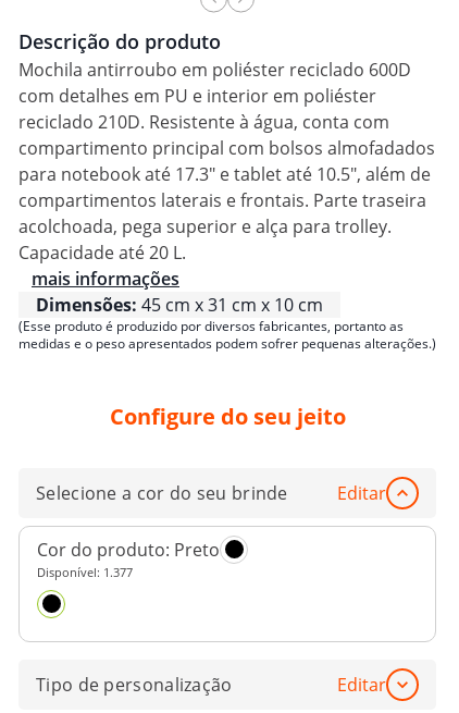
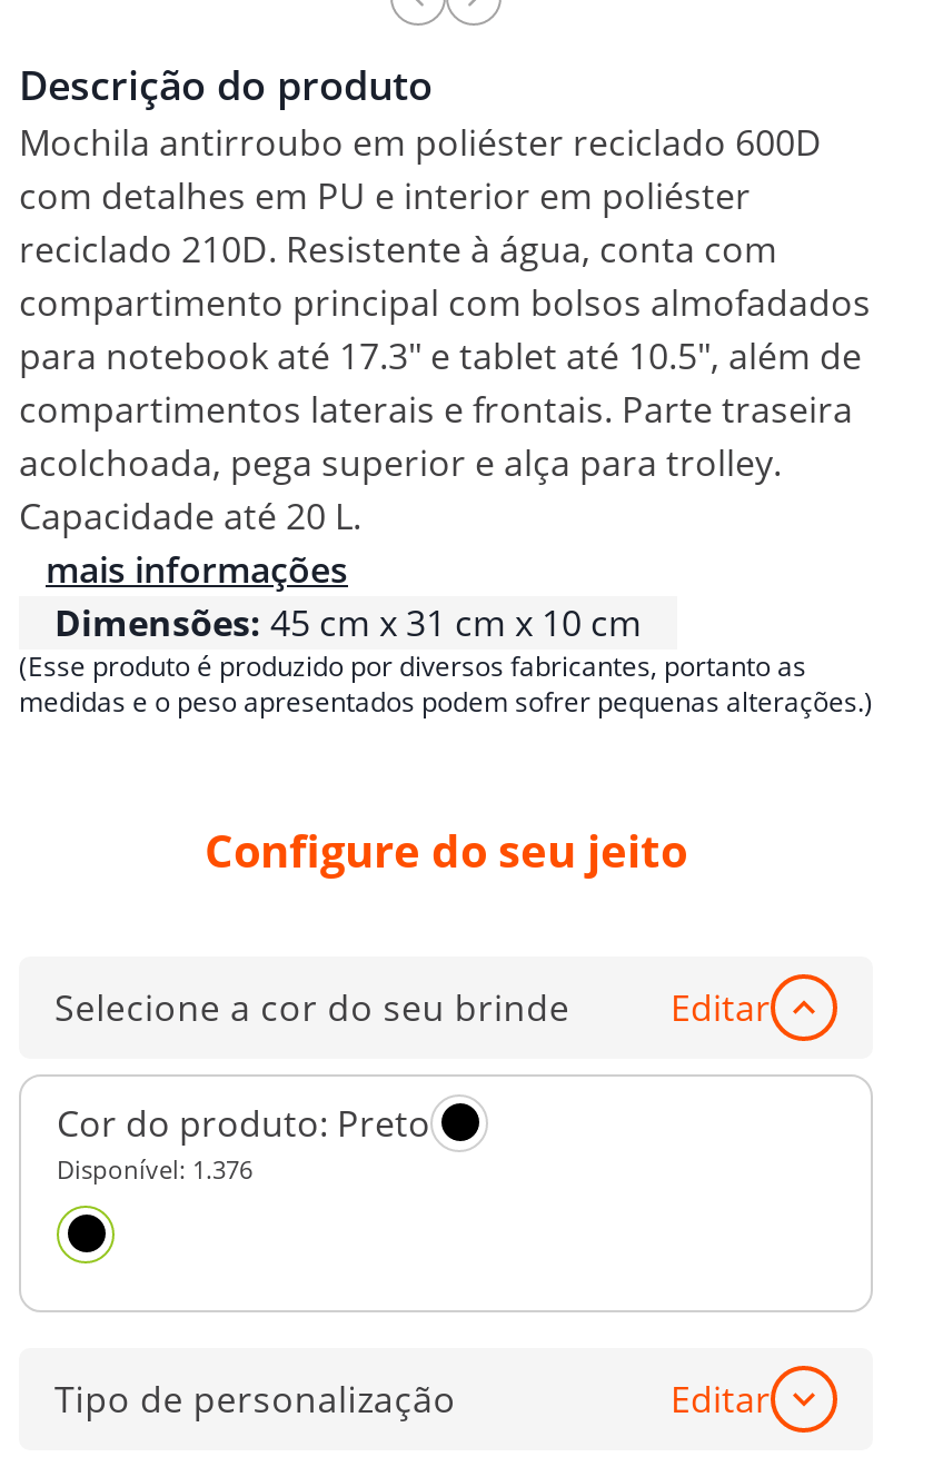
[37,564,133,580] Disponível: 1.377 -> [57,1152,252,1185] Disponível: 1.376

